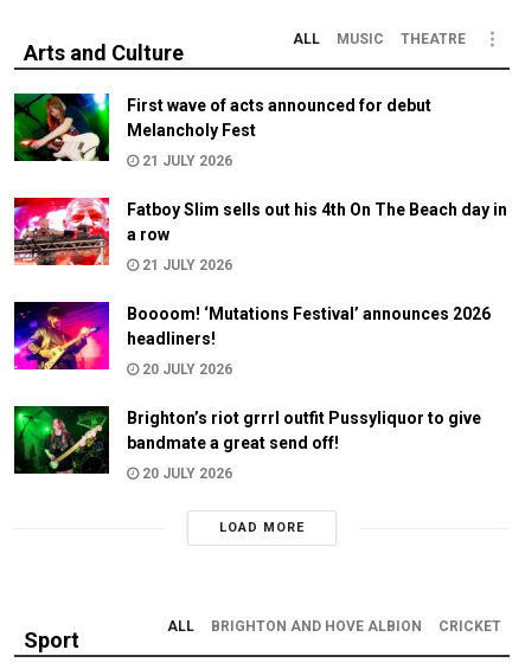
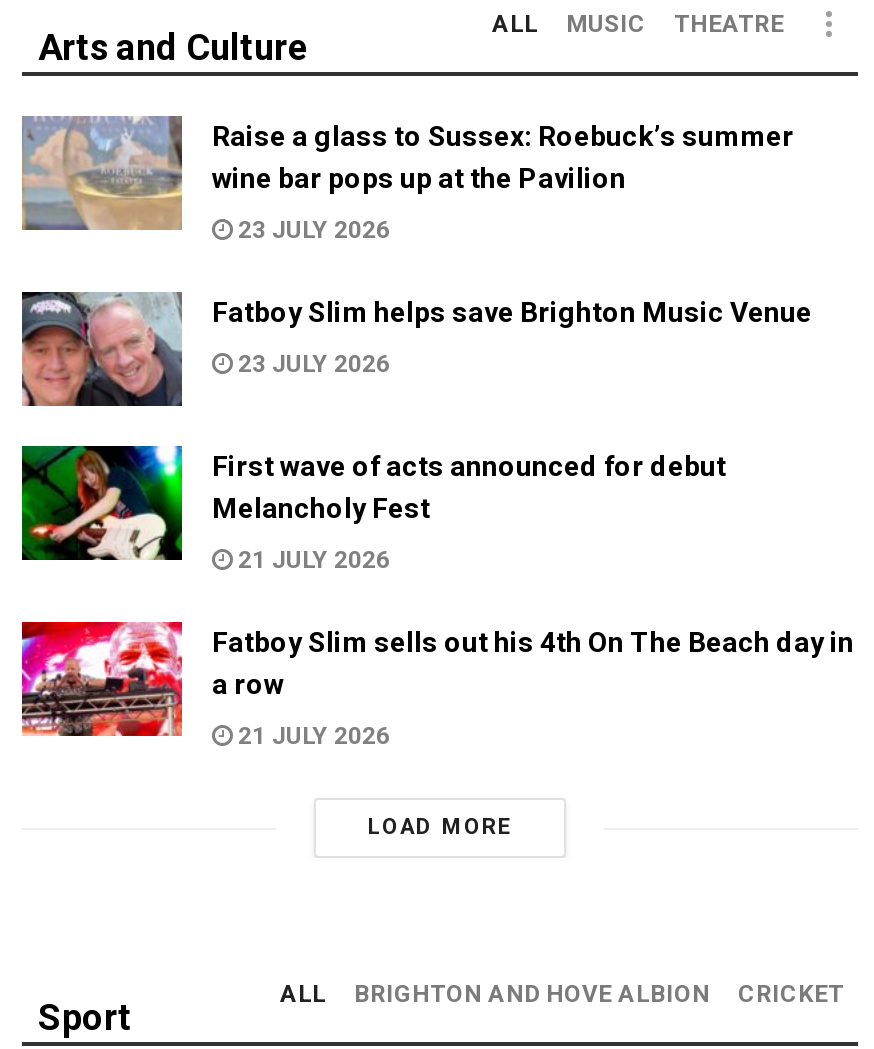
none -> [20,290,184,406] [image]
none -> [22,114,812,378] [image] | Raise a glass to Sussex: Roebuck’s summer | wine bar pops up at the Pavilion | 23 JULY 2026 | Fatboy Slim helps save Brighton Music Venue | 23 JULY 2026
moved [12,91,507,274] -> [18,442,854,750]: [image] | First wave of acts announced for debut | Melancholy Fest | 21 JULY 2026 | Fatboy Slim sells out his 4th On The Beach day in | a row | 21 JULY 2026
[13,301,491,482] [image] | Boooom! ‘Mutations Festival’ announces 2026 | headliners! | 20 JULY 2026 | Brighton’s riot grrrl outfit Pussyliquor to give | bandmate a great send off! | 20 JULY 2026 -> none
[13,405,110,475] [image] -> none

